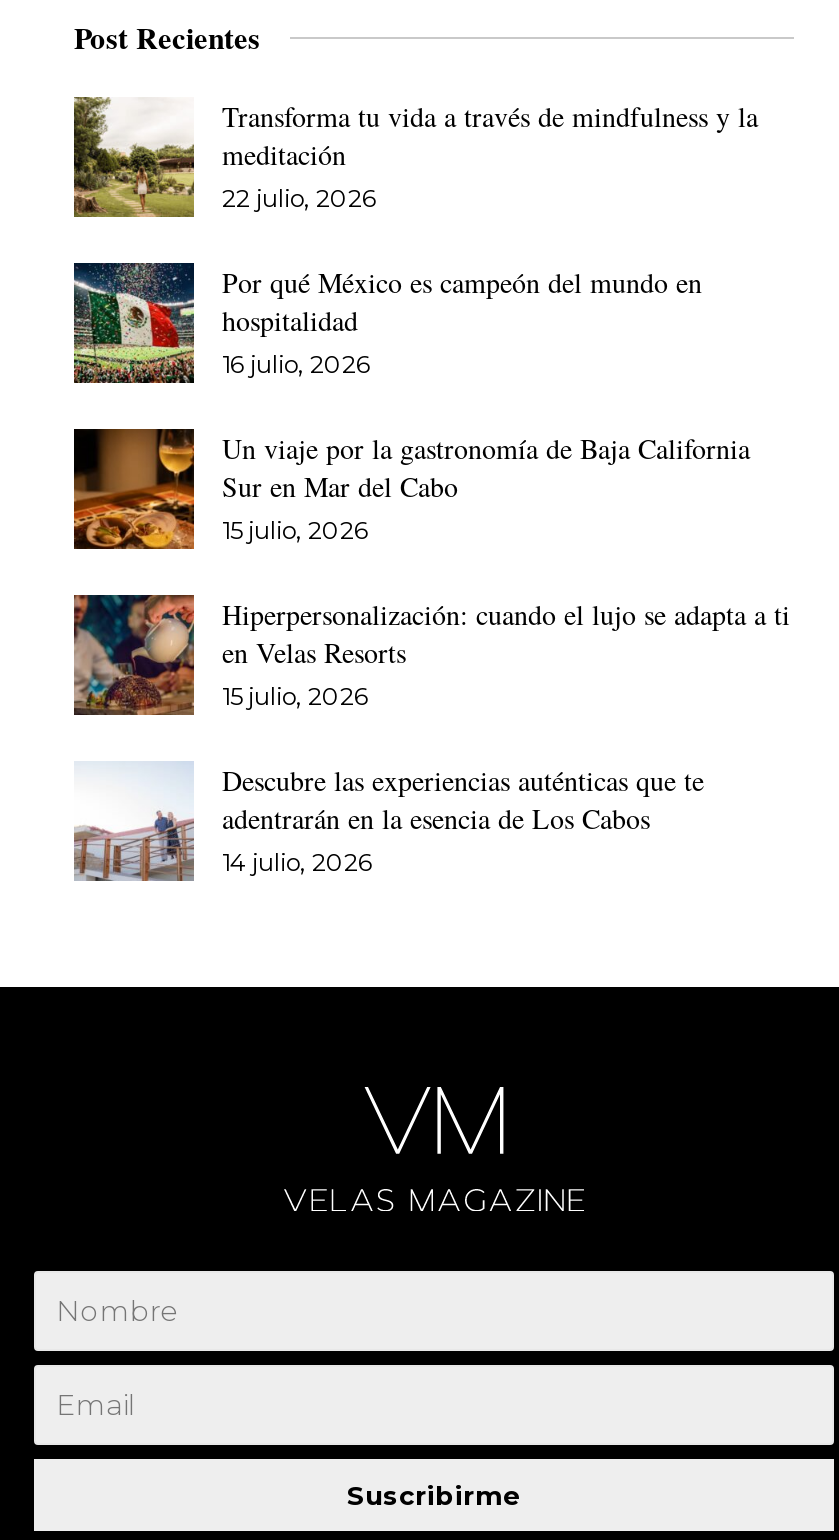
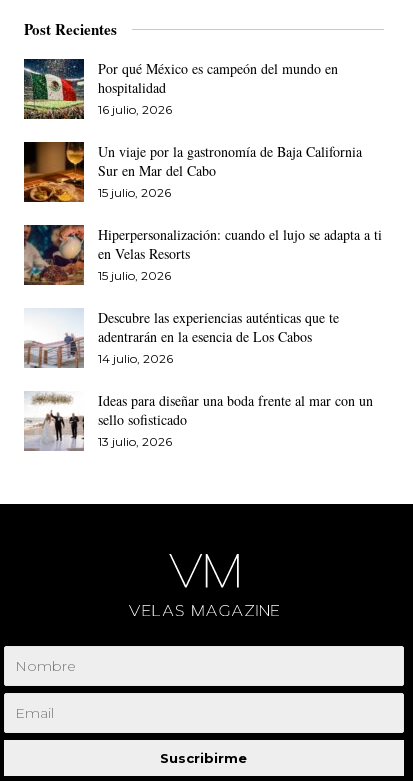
[72,95,758,217] [image] | Transforma tu vida a través de mindfulness y la | meditación | 22 julio, 2026 -> none
moved [70,259,790,877] -> [22,57,382,366]: [image] | Por qué México es campeón del mundo en | hospitalidad | ... | adentrarán en la esencia de Los Cabos | 14 julio, 2026
none -> [24,391,373,451] [image] | Ideas para diseñar una boda frente al mar con un | sello sofisticado | 13 julio, 2026

